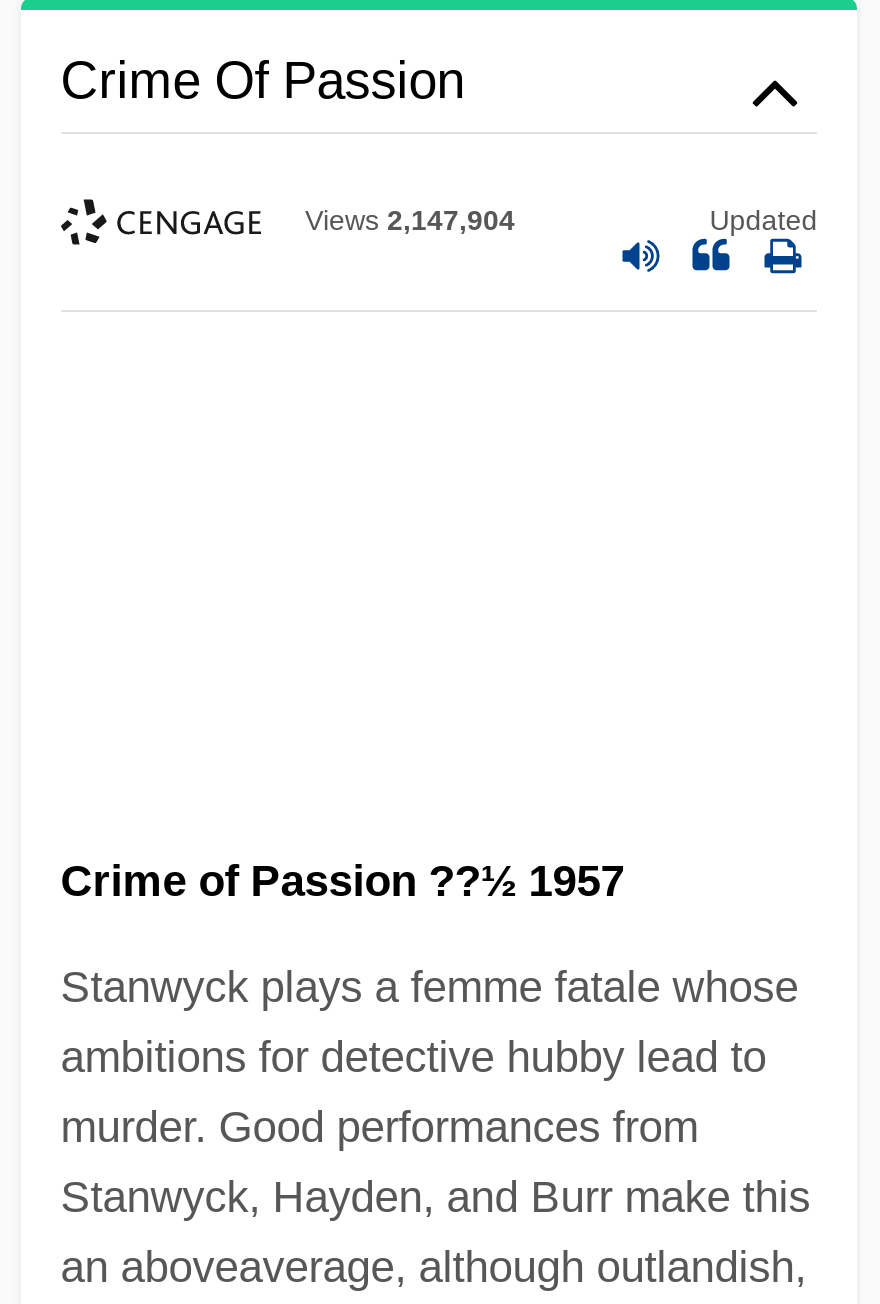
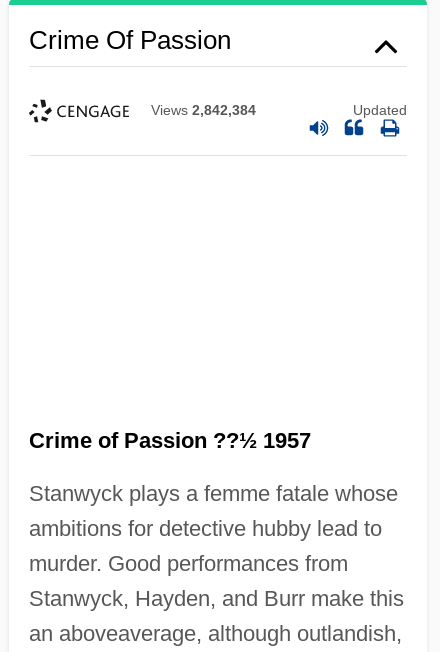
[305,205,515,237] Views 2,147,904 -> [151,102,256,118] Views 2,842,384

